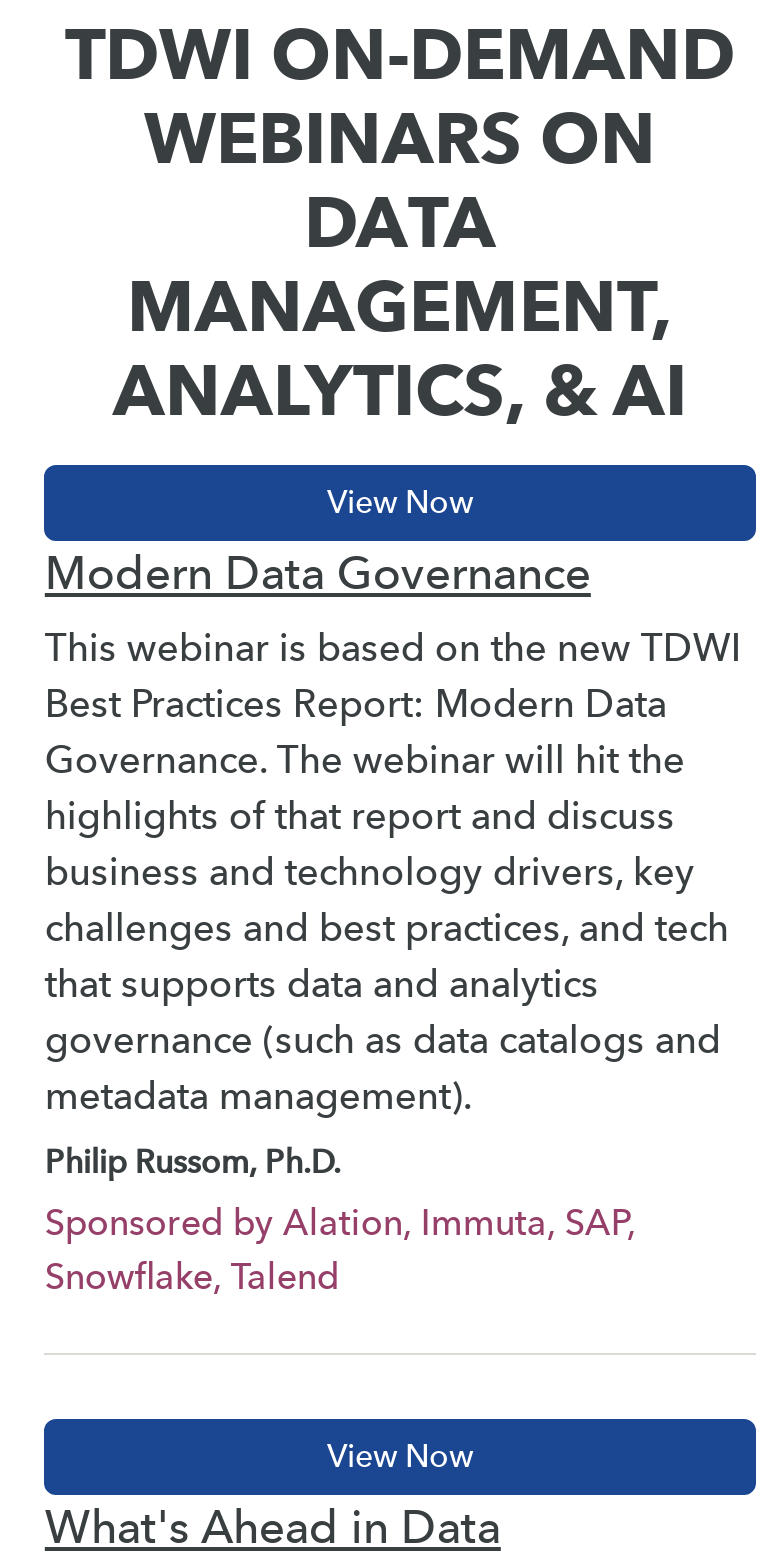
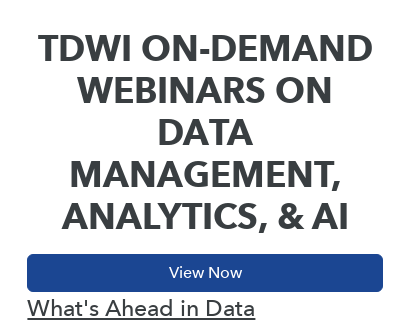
[45,544,741,1299] Modern Data Governance | This webinar is based on the new TDWI | Best Practices Report: Modern Data | Governance. The webinar will hit the | highlights of that report and discuss | business and technology drivers, key | challenges and best practices, and tech | that supports data and analytics | governance (such as data catalogs and | metadata management). | Philip Russom, Ph.D. | Sponsored by Alation, Immuta, SAP, | Snowflake, Talend -> none

